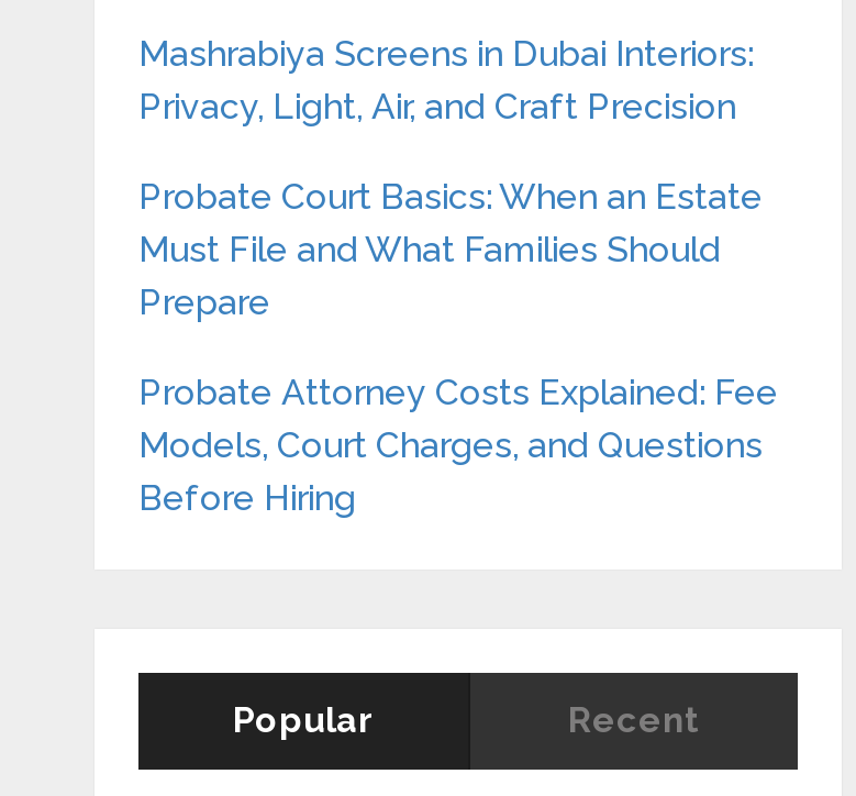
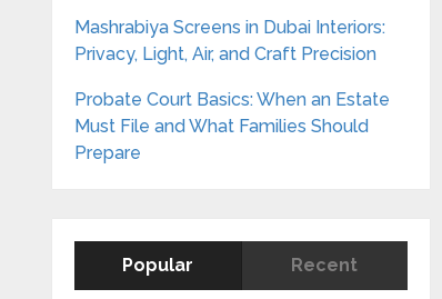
[138,372,778,520] Probate Attorney Costs Explained: Fee | Models, Court Charges, and Questions | Before Hiring -> none

